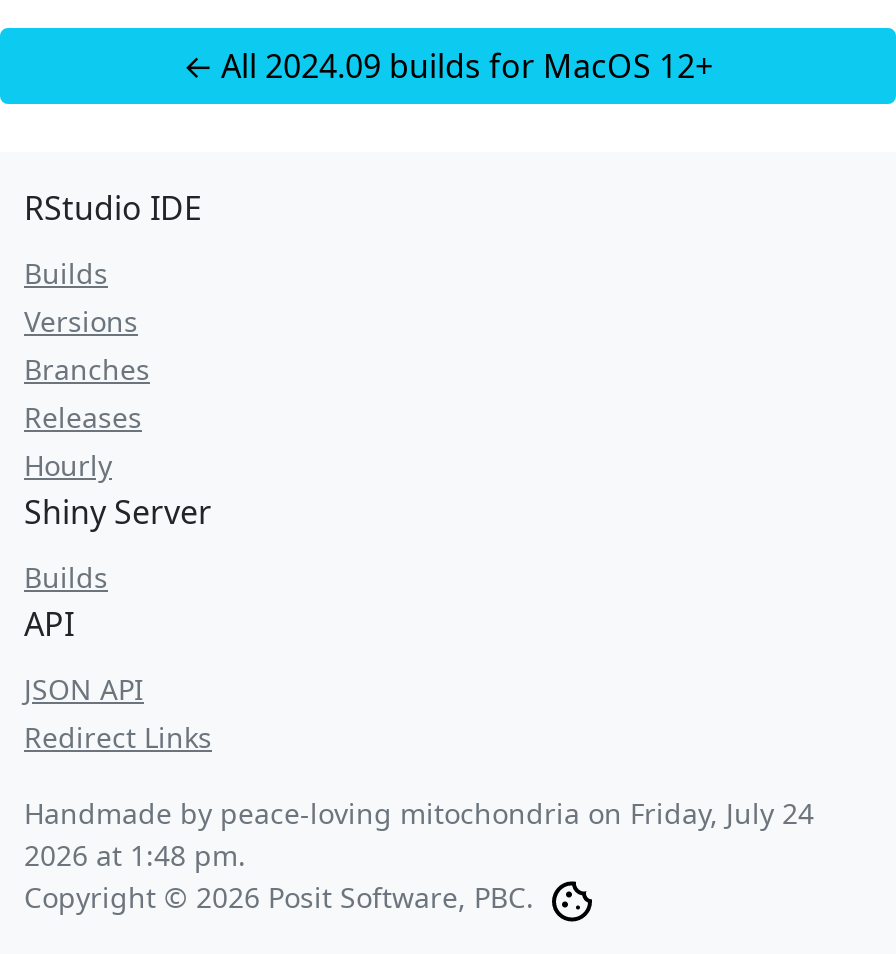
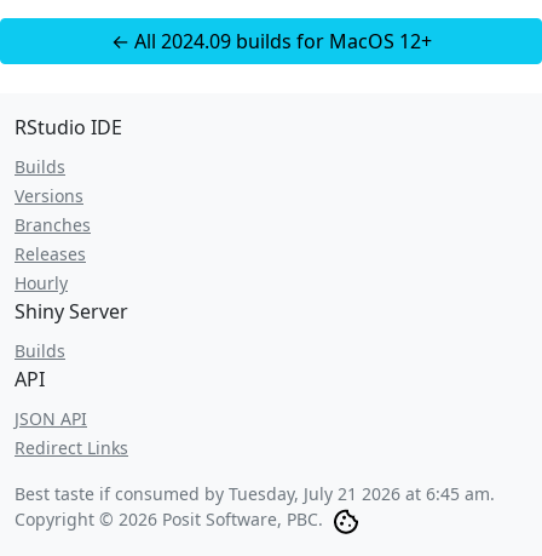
[24,794,814,874] Handmade by peace-loving mitochondria on Friday, July 24 | 2026 at 1:48 pm. -> [15,482,495,505] Best taste if consumed by Tuesday, July 21 2026 at 6:45 am.

